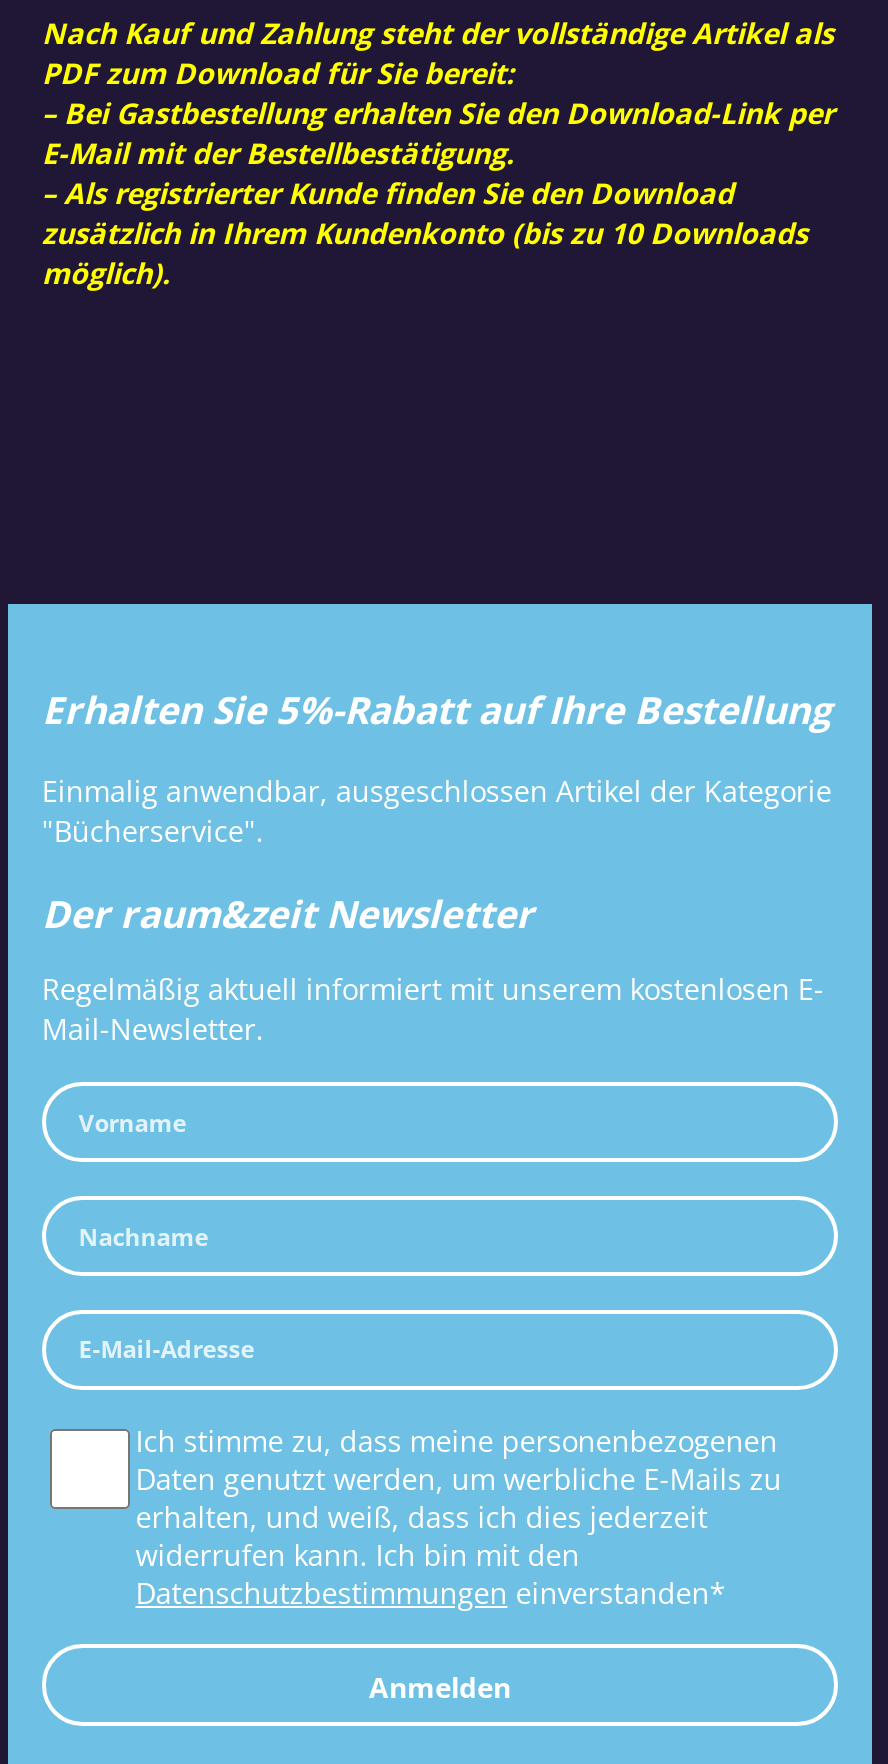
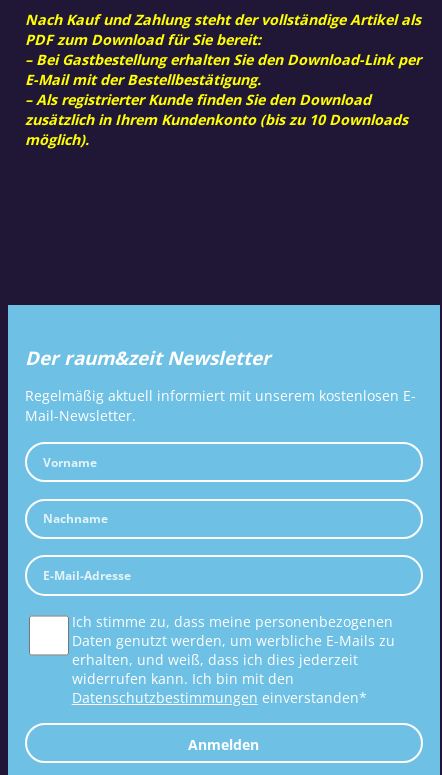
[42,684,832,851] Erhalten Sie 5%-Rabatt auf Ihre Bestellung | Einmalig anwendbar, ausgeschlossen Artikel der Kategorie | "Bücherservice". -> none

